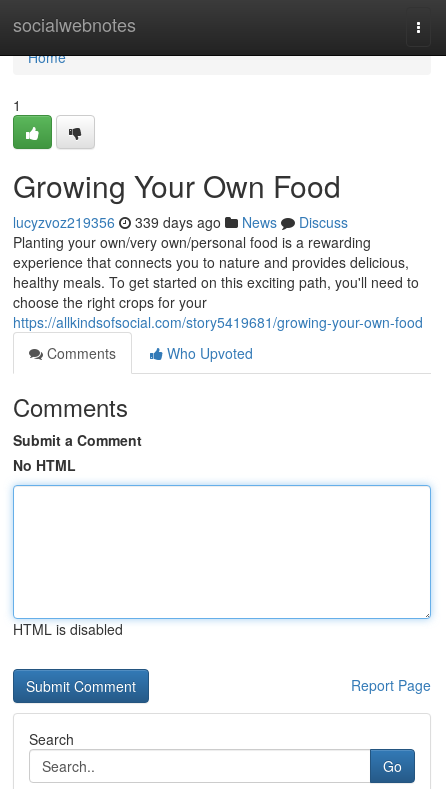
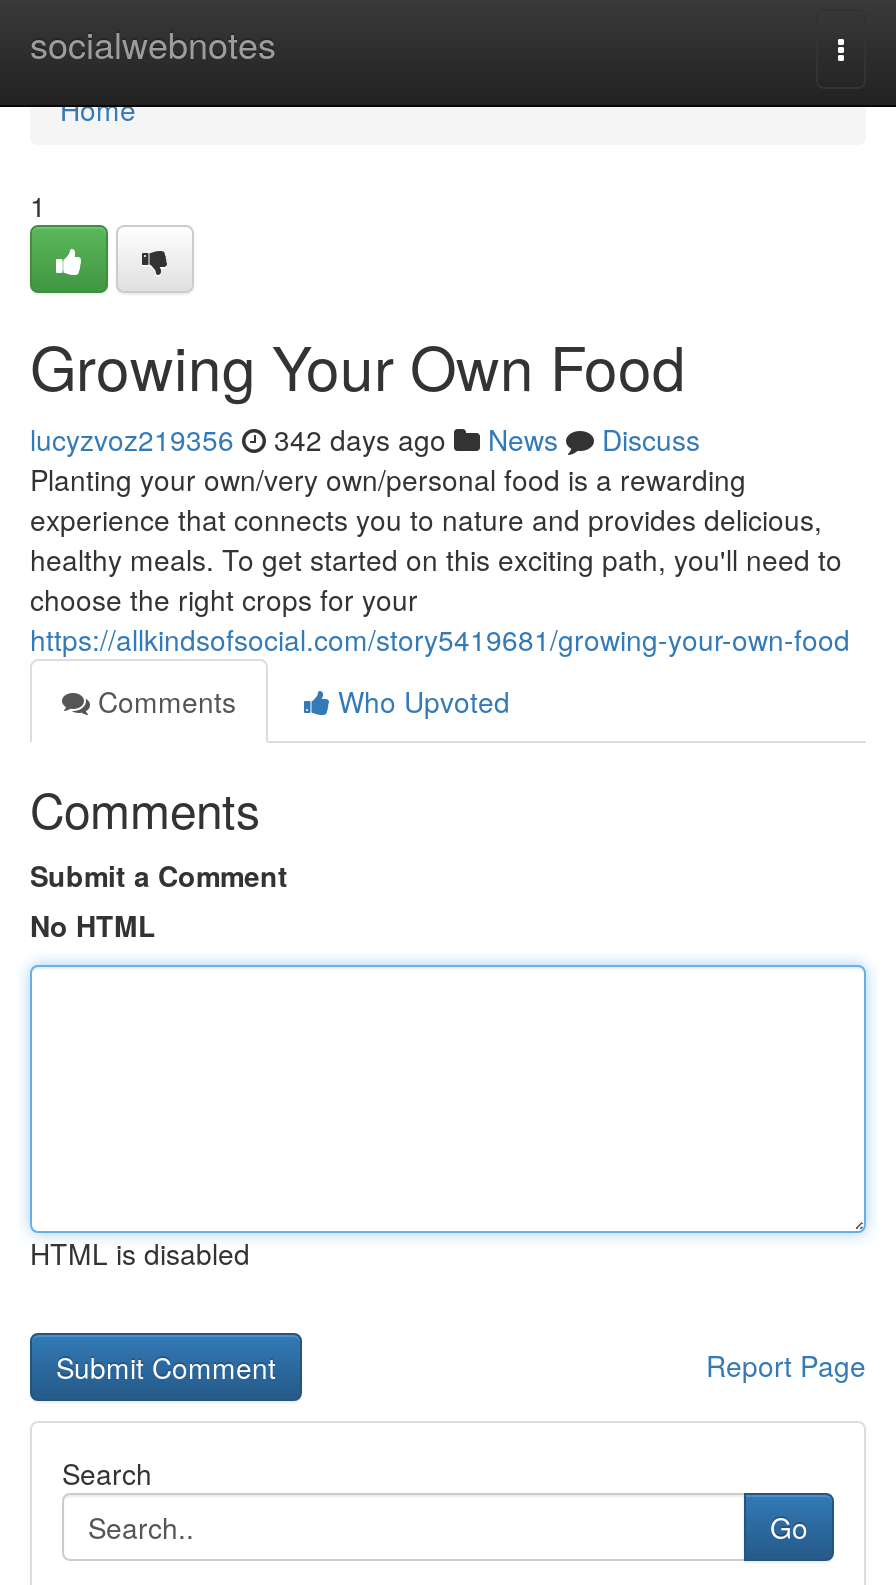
[13,212,348,232] lucyzvoz219356 339 days ago News Discuss -> [30,419,700,459] lucyzvoz219356 342 days ago News Discuss

